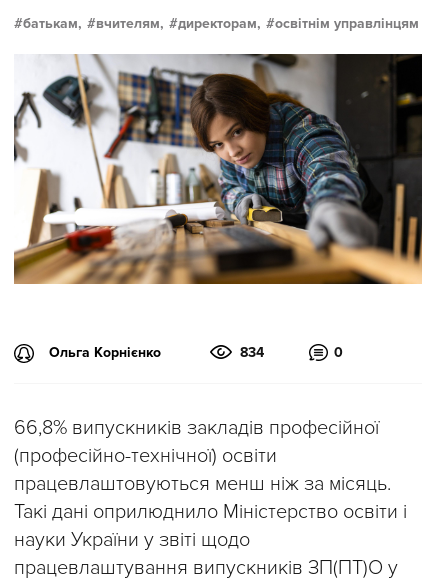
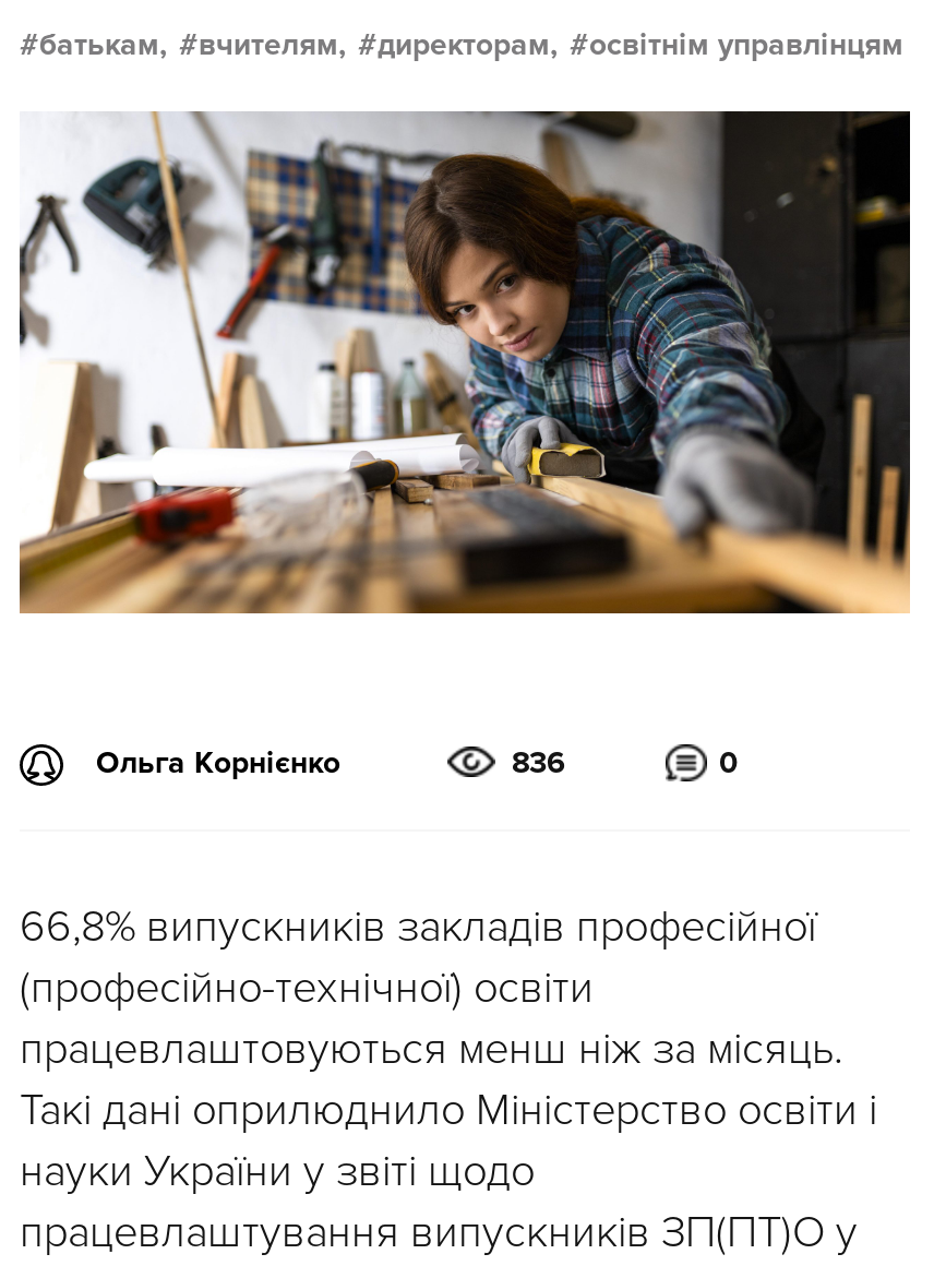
[240,344,264,361] 834 -> [512,744,566,781] 836

